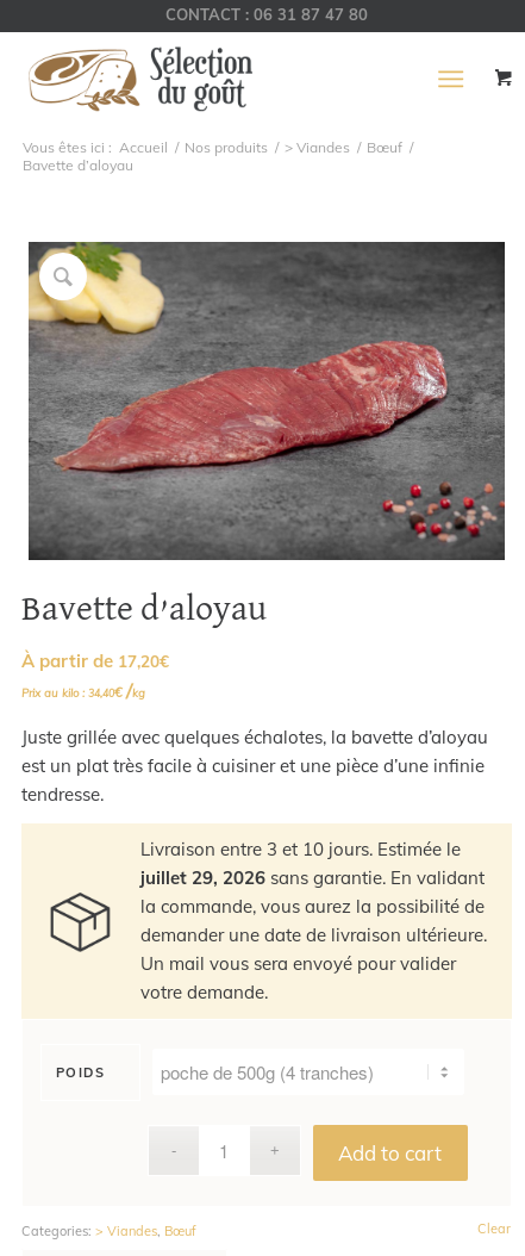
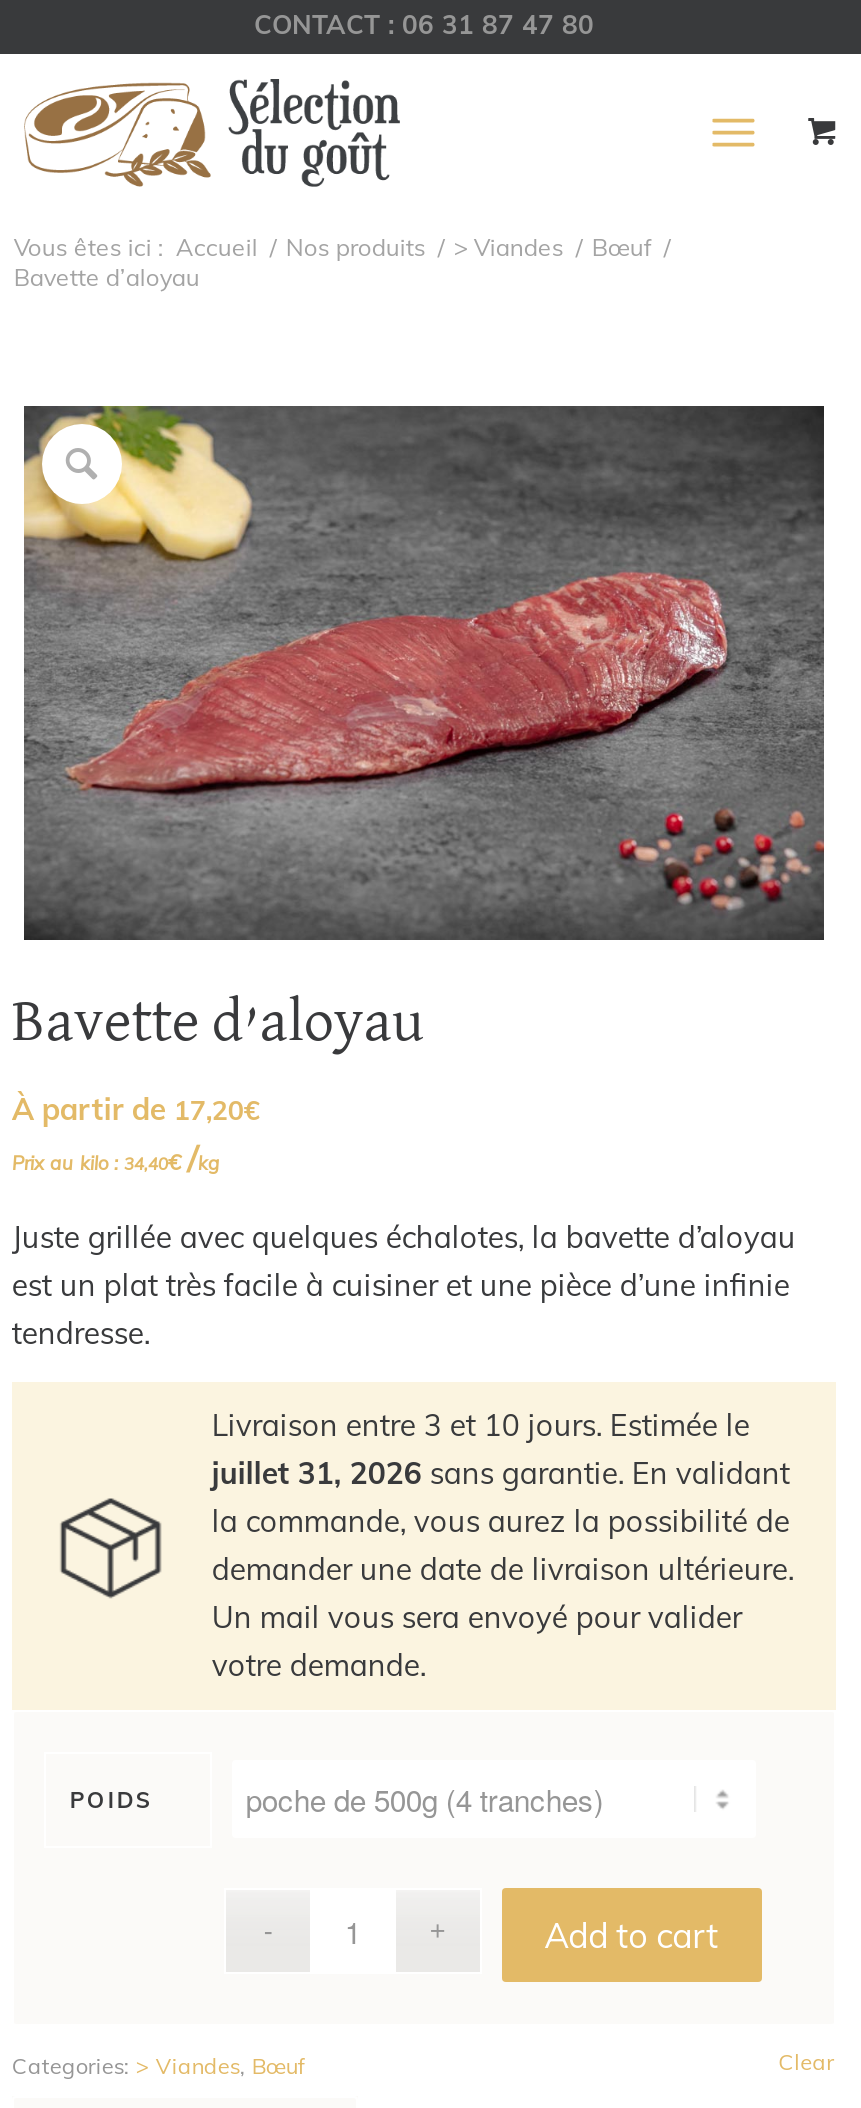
[140,867,484,889] juillet 29, 2026 sans garantie. En validant -> [212,1455,790,1493] juillet 31, 2026 sans garantie. En validant

